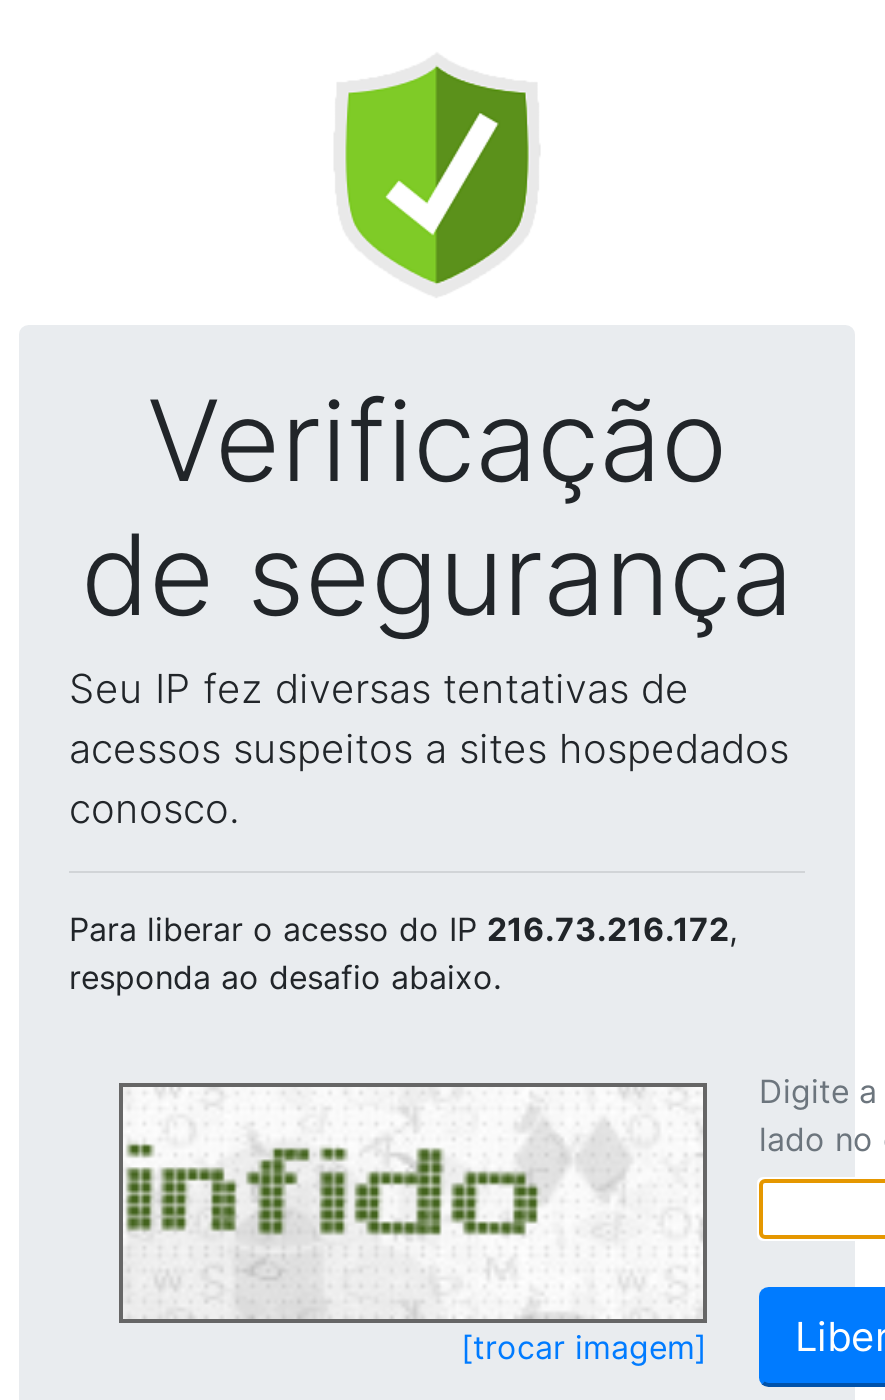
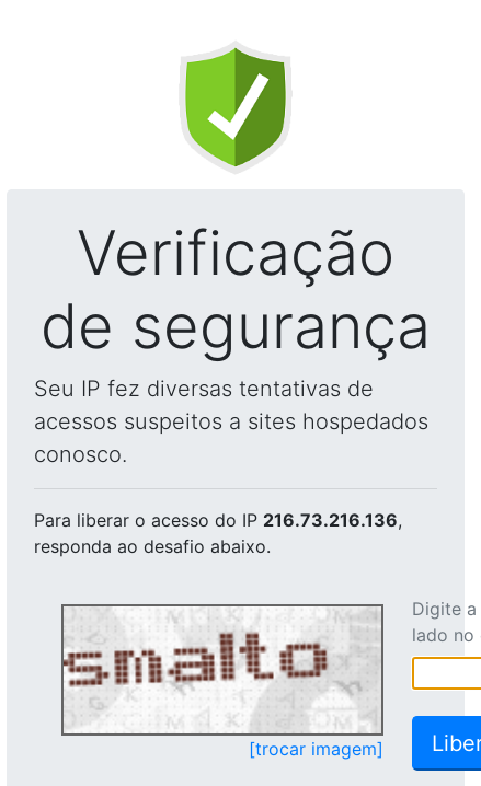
[69,909,737,949] Para liberar o acesso do IP 216.73.216.172, -> [34,509,402,531] Para liberar o acesso do IP 216.73.216.136,
[123,1093,699,1313] [image] -> [62,610,378,732] [image]

